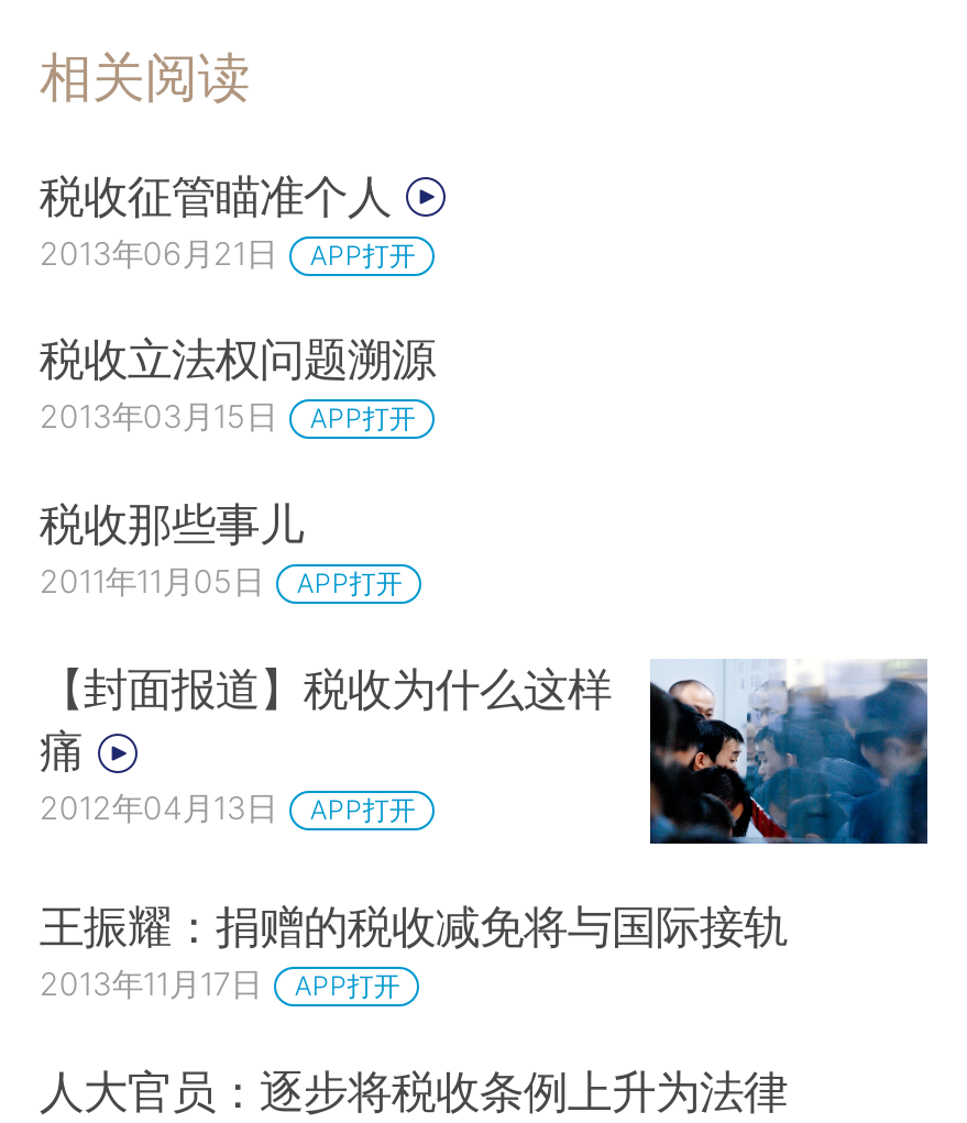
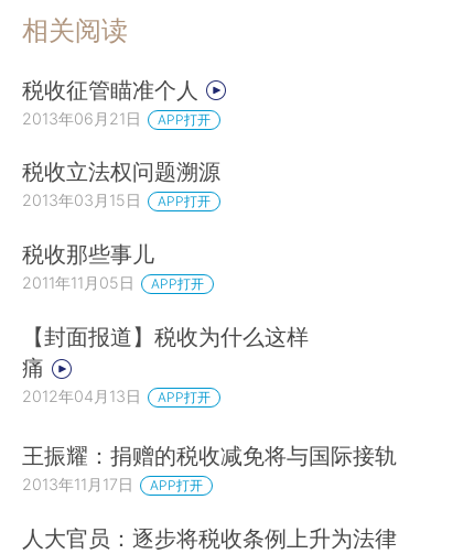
[648,659,930,846] [image] -> none

